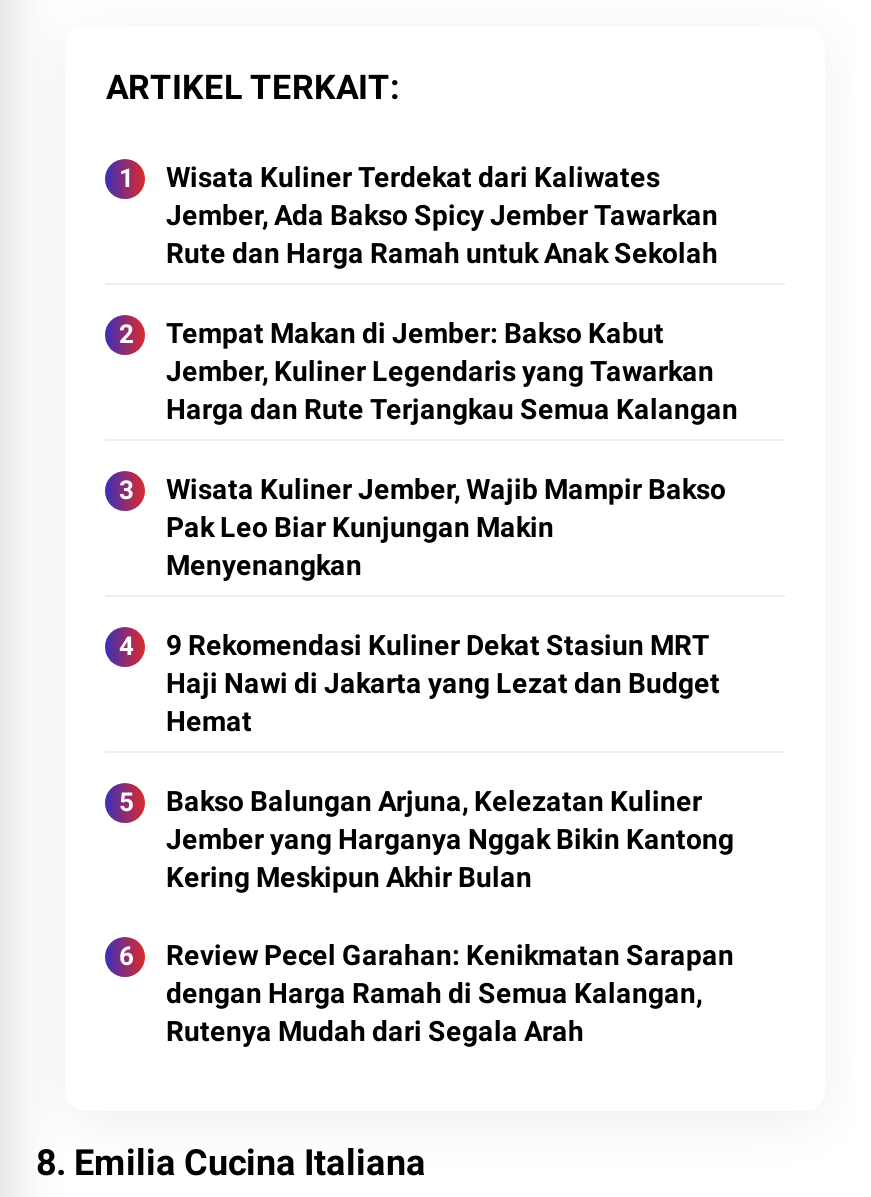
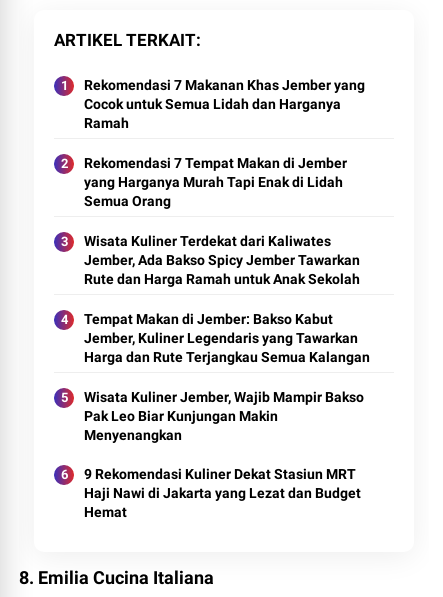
none -> [84,77,365,209] Rekomendasi 7 Makanan Khas Jember yang | Cocok untuk Semua Lidah dan Harganya | Ramah | Rekomendasi 7 Tempat Makan di Jember | yang Harganya Murah Tapi Enak di Lidah | Semua Orang
moved [166,161,738,737] -> [84,233,370,520]: Wisata Kuliner Terdekat dari Kaliwates | Jember, Ada Bakso Spicy Jember Tawarkan | Rute dan Harga Ramah untuk Anak Sekolah | ... | Haji Nawi di Jakarta yang Lezat dan Budget | Hemat
[166,785,734,1047] Bakso Balungan Arjuna, Kelezatan Kuliner | Jember yang Harganya Nggak Bikin Kantong | Kering Meskipun Akhir Bulan | Review Pecel Garahan: Kenikmatan Sarapan | dengan Harga Ramah di Semua Kalangan, | Rutenya Mudah dari Segala Arah -> none

